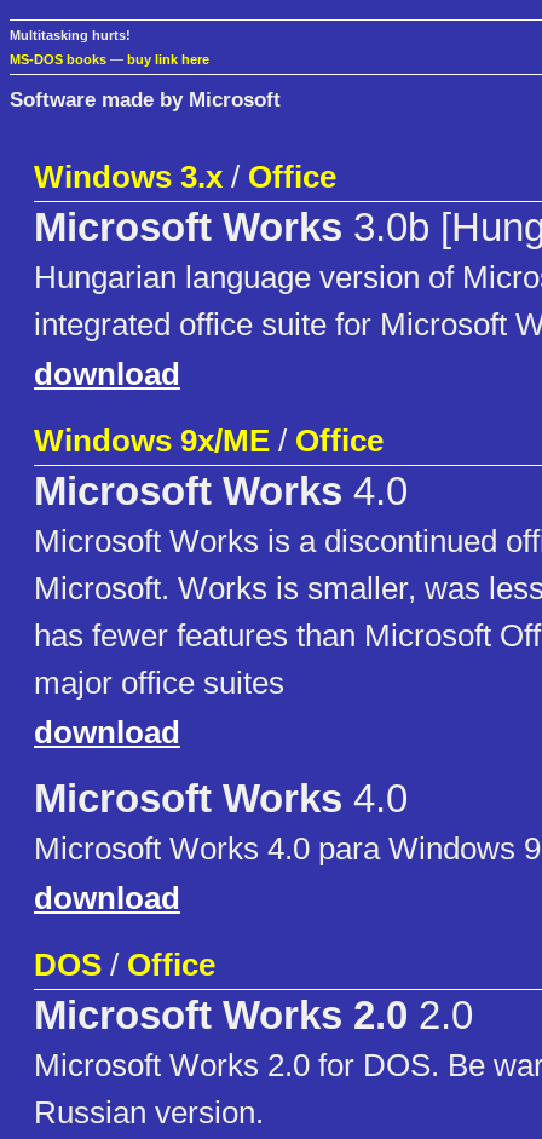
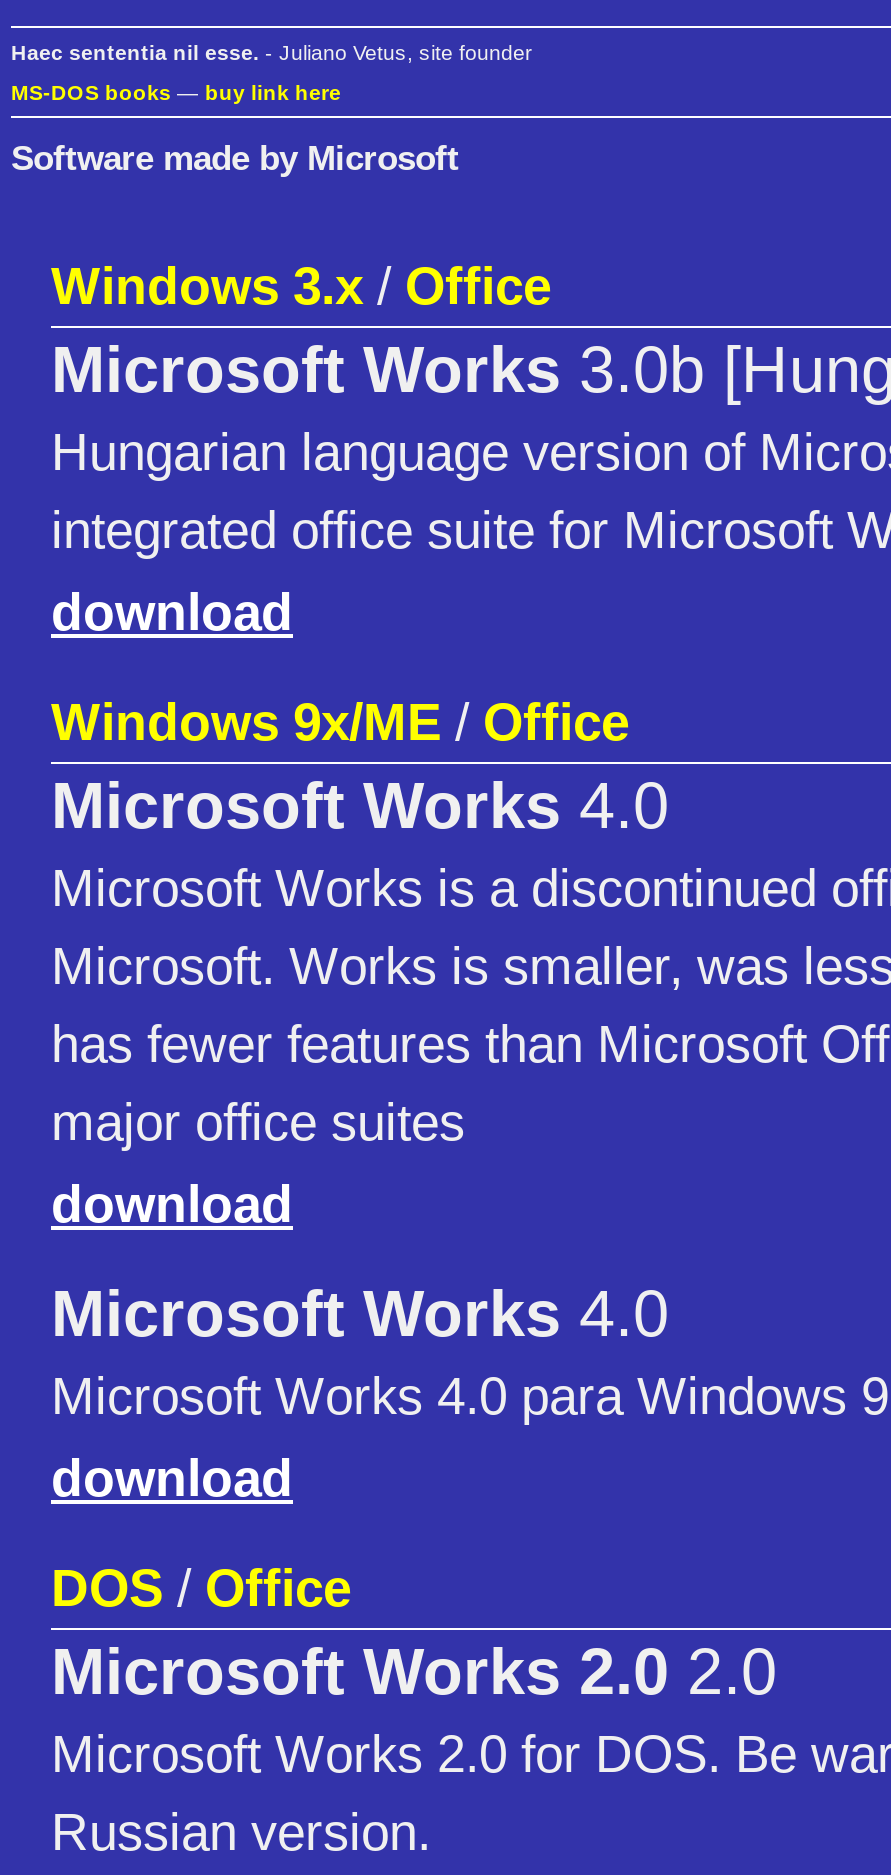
[10,28,131,43] Multitasking hurts! -> [11,40,533,64] Haec sententia nil esse. - Juliano Vetus, site founder

